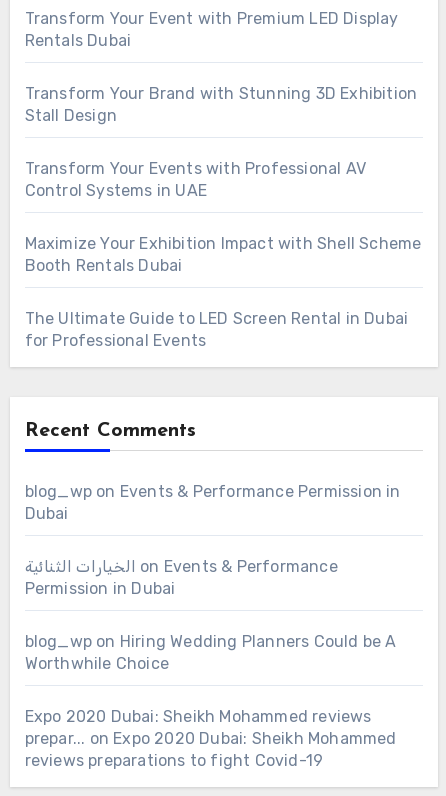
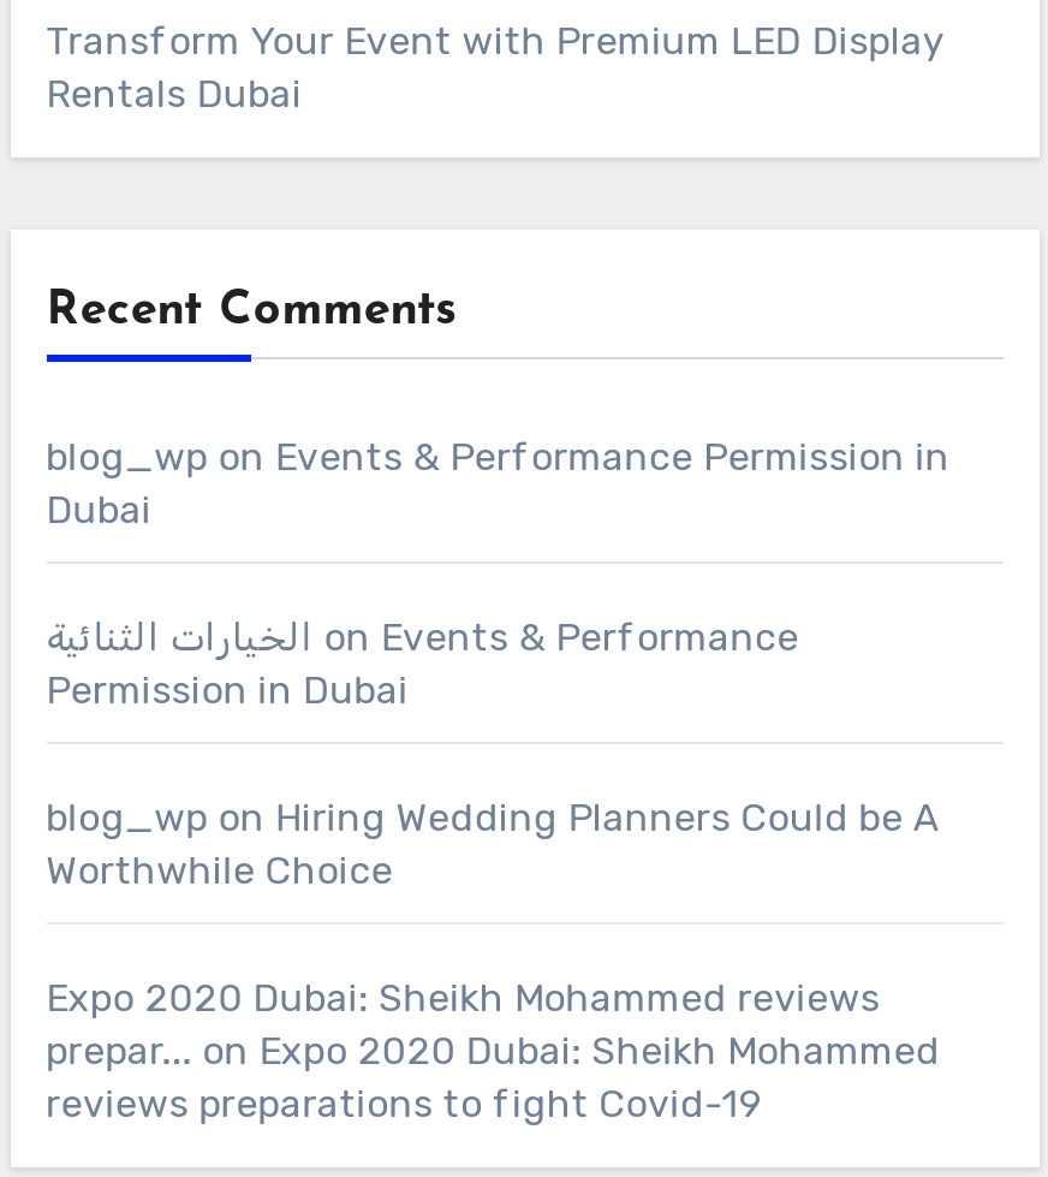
[25,84,421,350] Transform Your Brand with Stunning 3D Exhibition | Stall Design | Transform Your Events with Professional AV | Control Systems in UAE | Maximize Your Exhibition Impact with Shell Scheme | Booth Rentals Dubai | The Ultimate Guide to LED Screen Rental in Dubai | for Professional Events -> none

